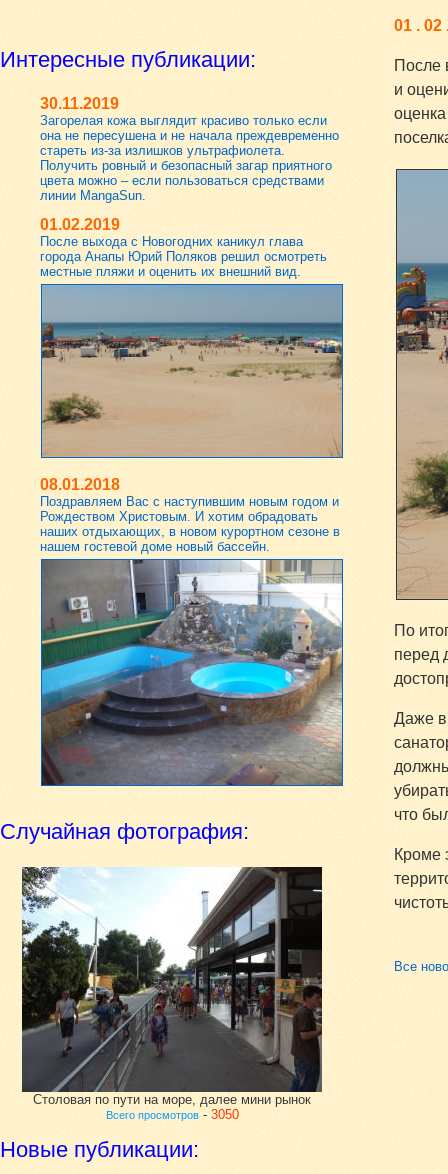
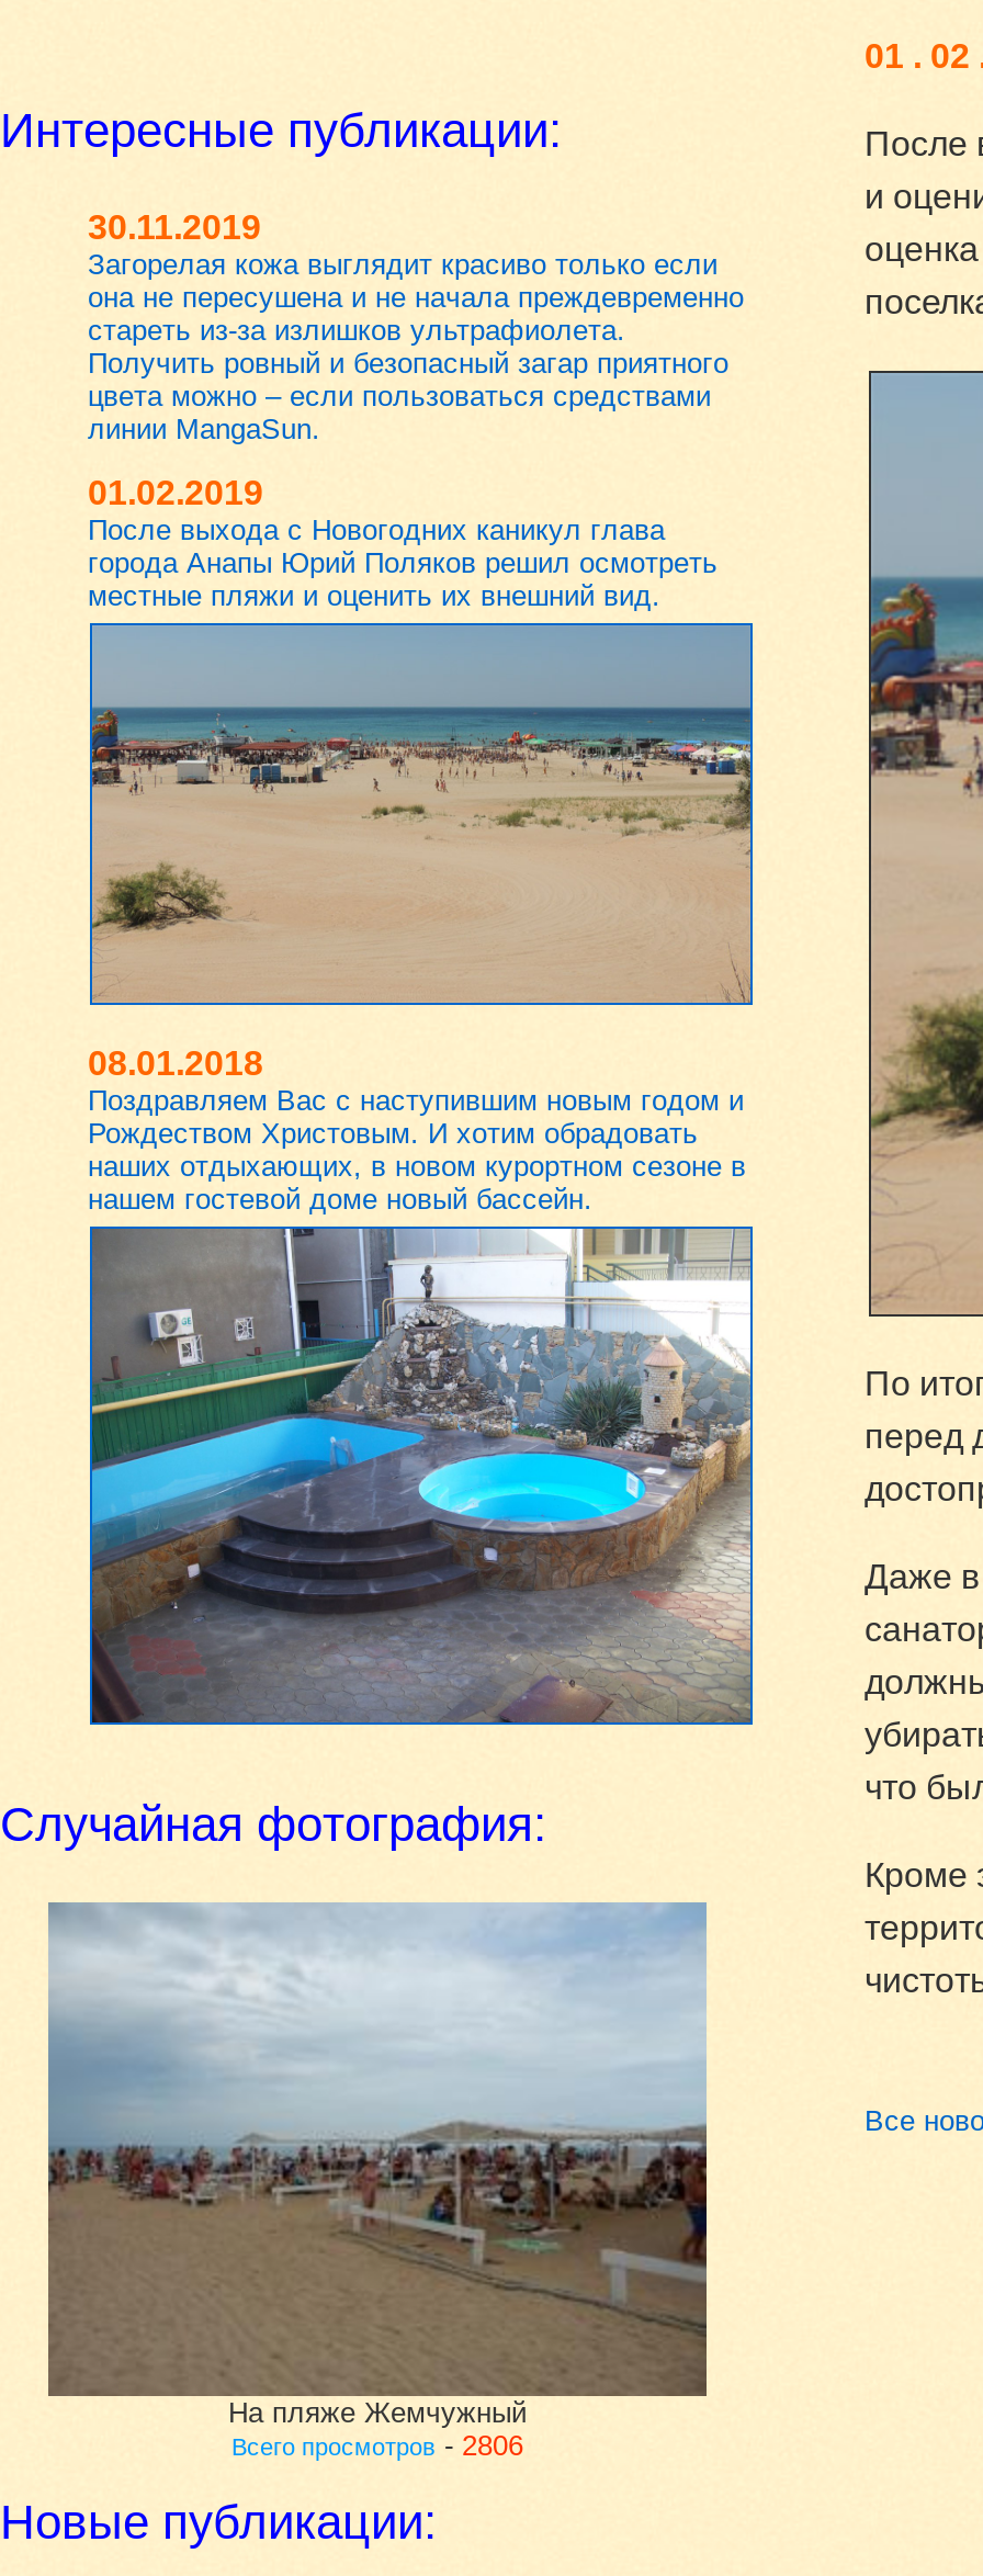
[21,866,323,1122] [image] | Столовая по пути на море, далее мини рынок | Всего просмотров - 3050 -> [46,1902,709,2462] [image] | На пляже Жемчужный | Всего просмотров - 2806

